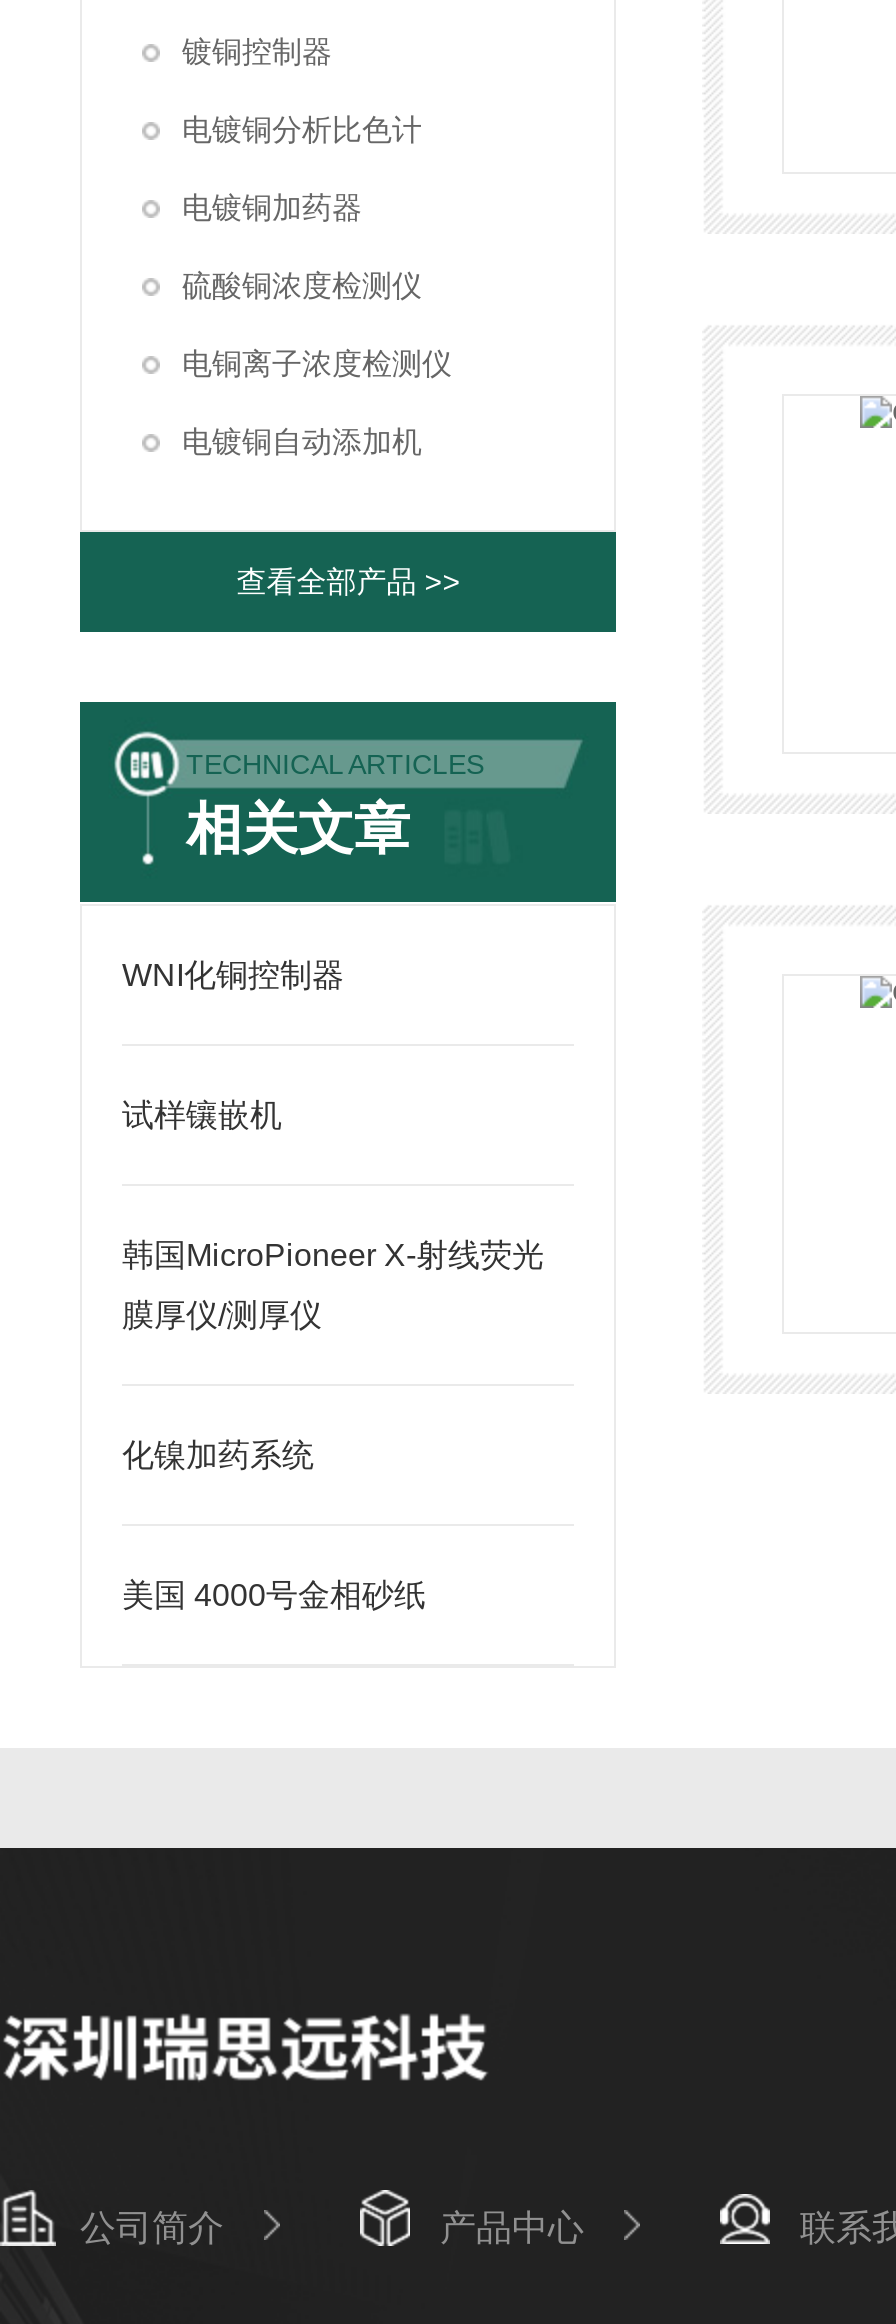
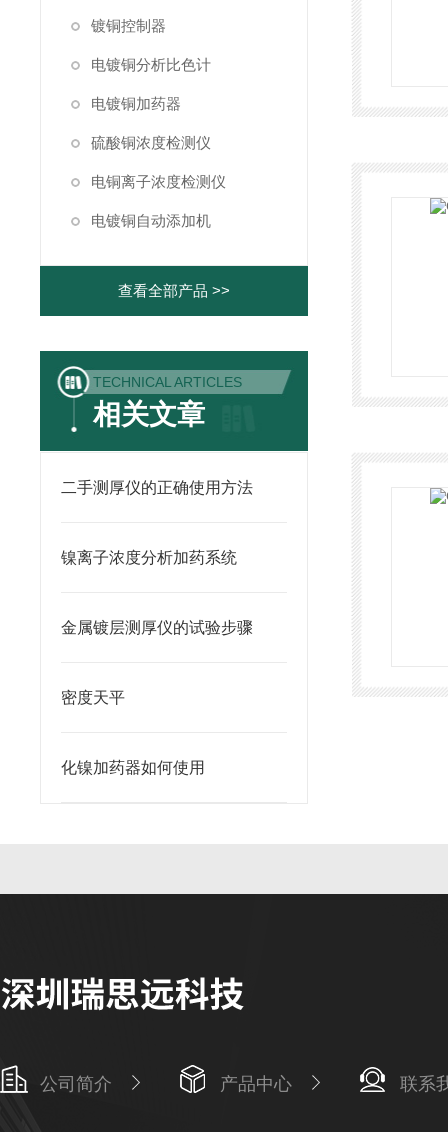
[122,958,344,992] WNI化铜控制器 -> [61,479,253,496] 二手测厚仪的正确使用方法
[122,1098,282,1132] 试样镶嵌机 -> [61,549,237,566] 镍离子浓度分析加药系统
[122,1238,544,1332] 韩国MicroPioneer X-射线荧光 | 膜厚仪/测厚仪 -> [61,619,253,636] 金属镀层测厚仪的试验步骤
[122,1438,314,1472] 化镍加药系统 -> [61,689,125,706] 密度天平
[122,1578,426,1612] 美国 4000号金相砂纸 -> [61,759,205,776] 化镍加药器如何使用

